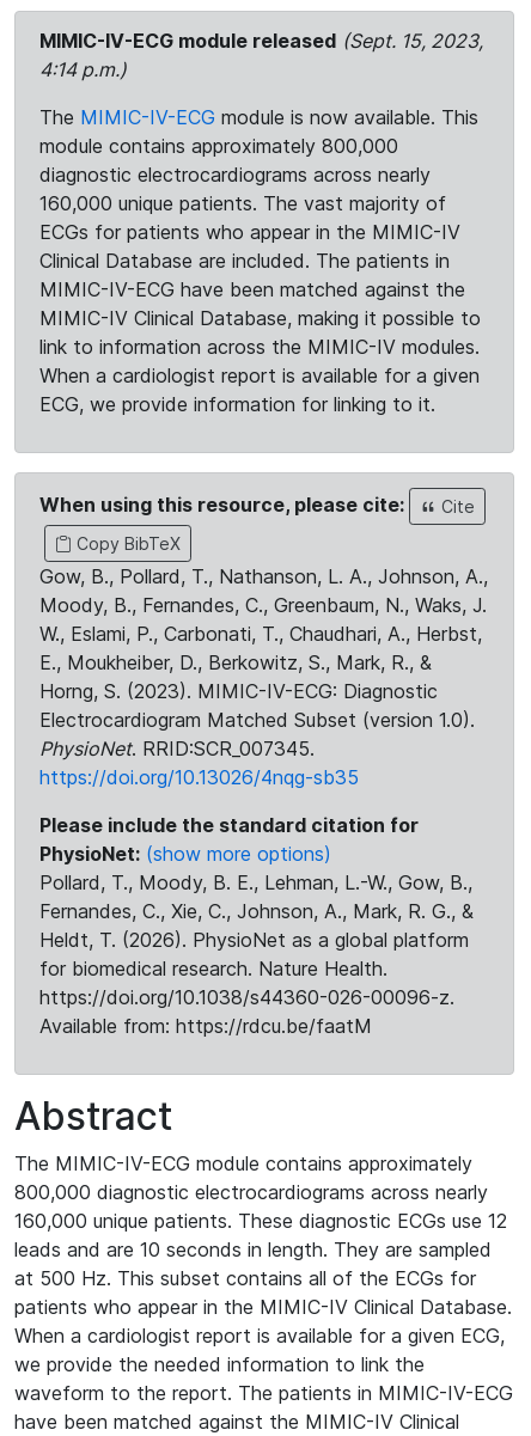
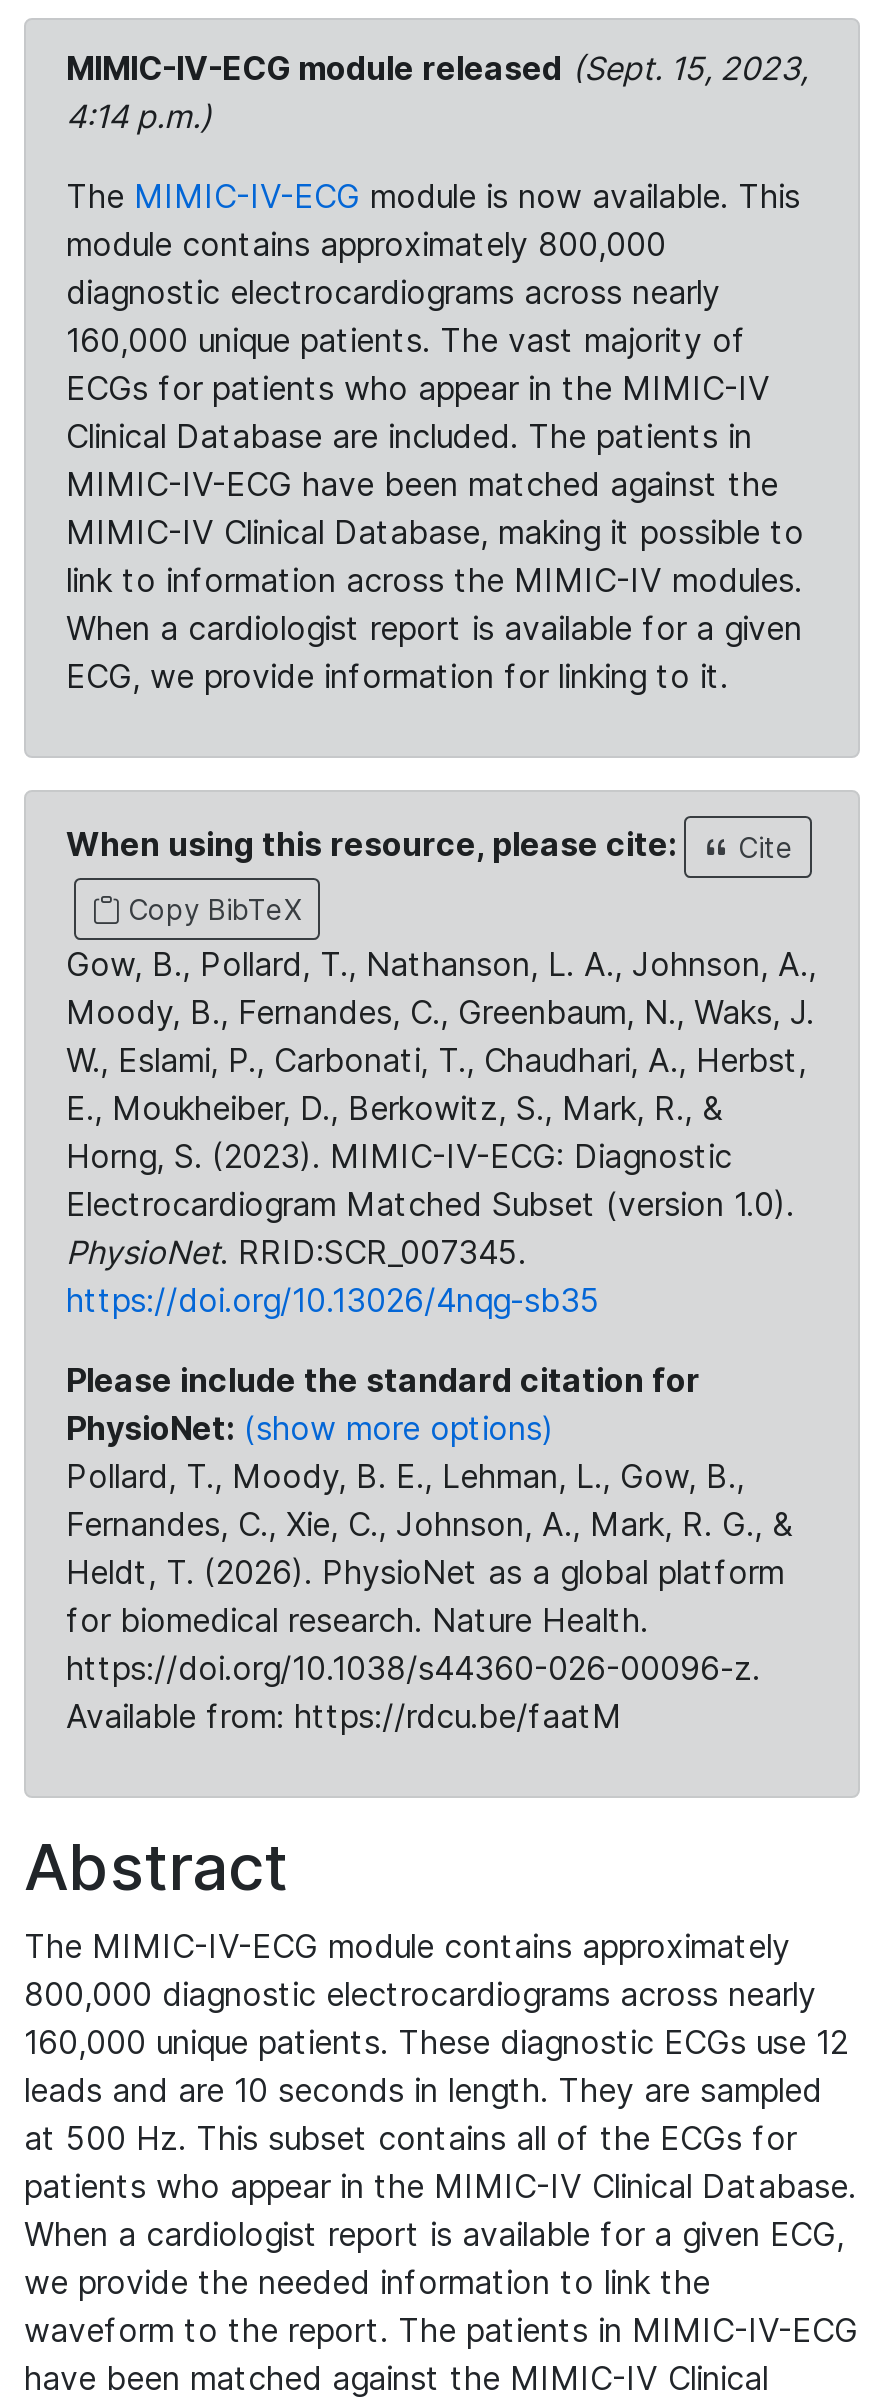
[39,870,472,894] Pollard, T., Moody, B. E., Lehman, L.-W., Gow, B., -> [66,1456,744,1496] Pollard, T., Moody, B. E., Lehman, L., Gow, B.,

